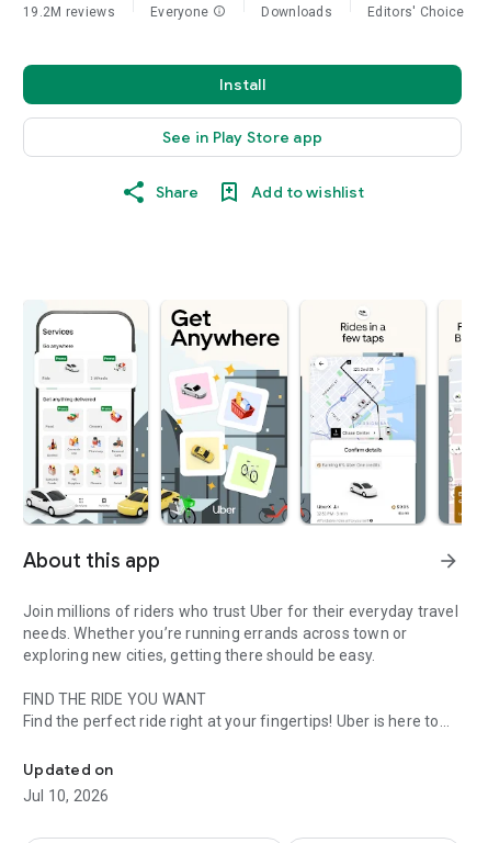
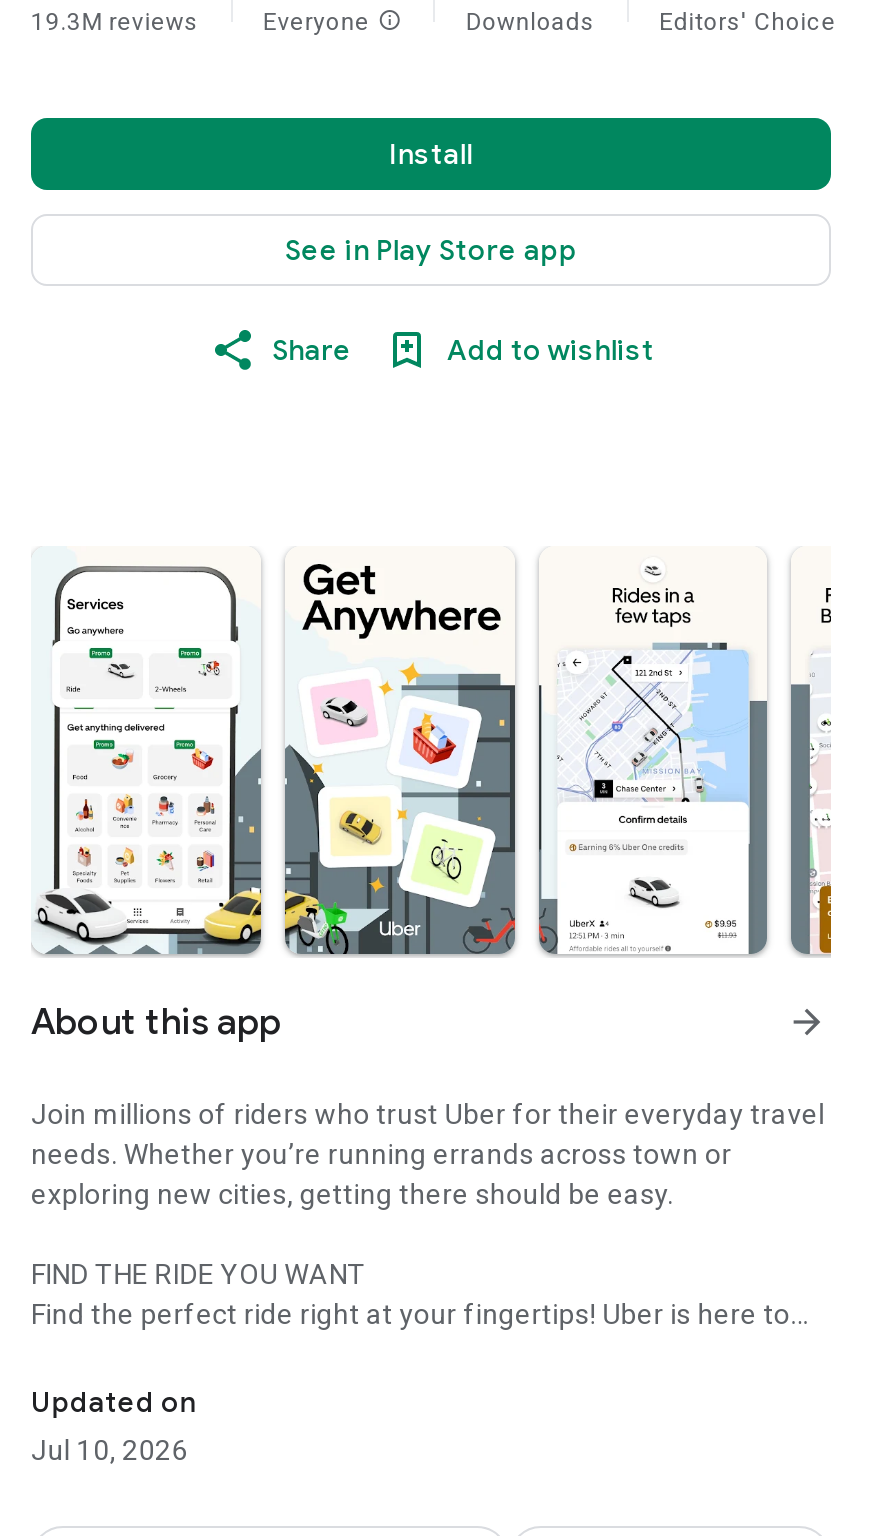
[23,4,115,20] 19.2M reviews -> [31,8,199,36] 19.3M reviews

